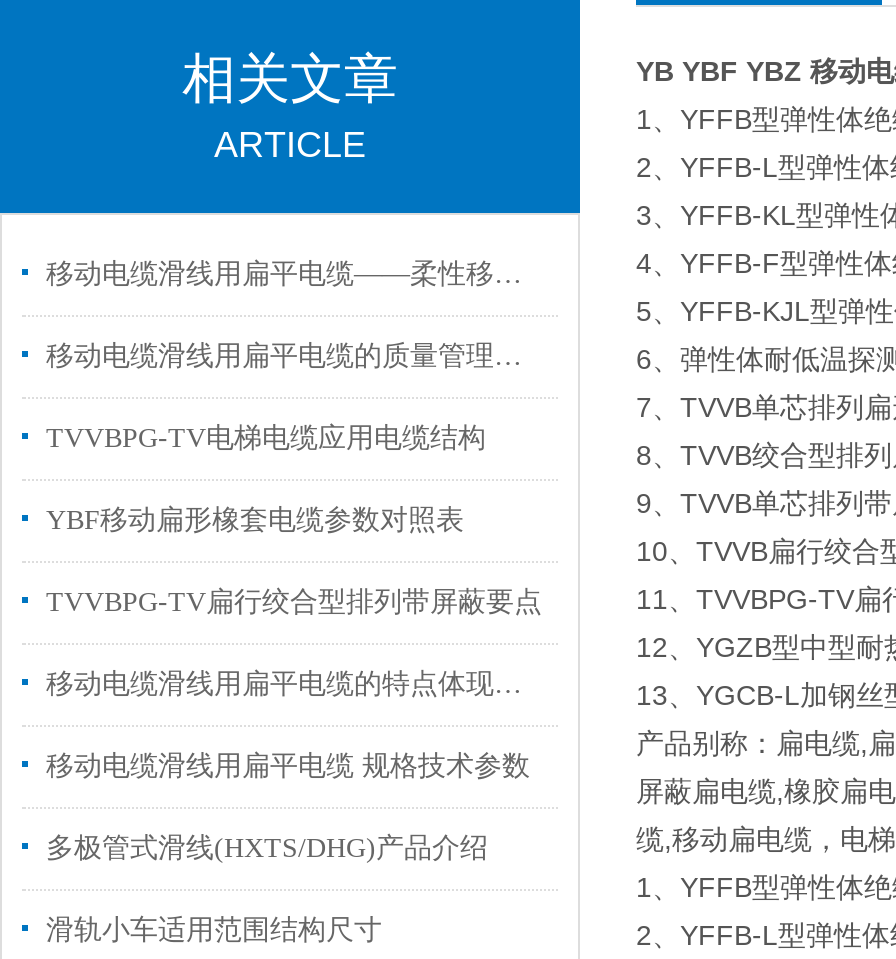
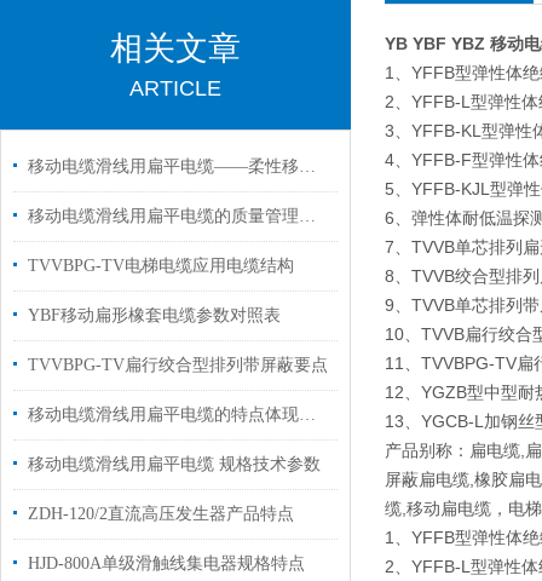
[46,833,488,863] 多极管式滑线(HXTS/DHG)产品介绍 -> [28,505,294,523] ZDH-120/2直流高压发生器产品特点
[46,915,382,945] 滑轨小车适用范围结构尺寸 -> [28,554,305,573] HJD-800A单级滑触线集电器规格特点

